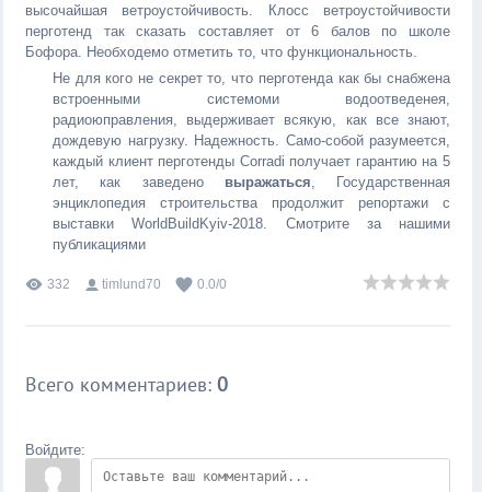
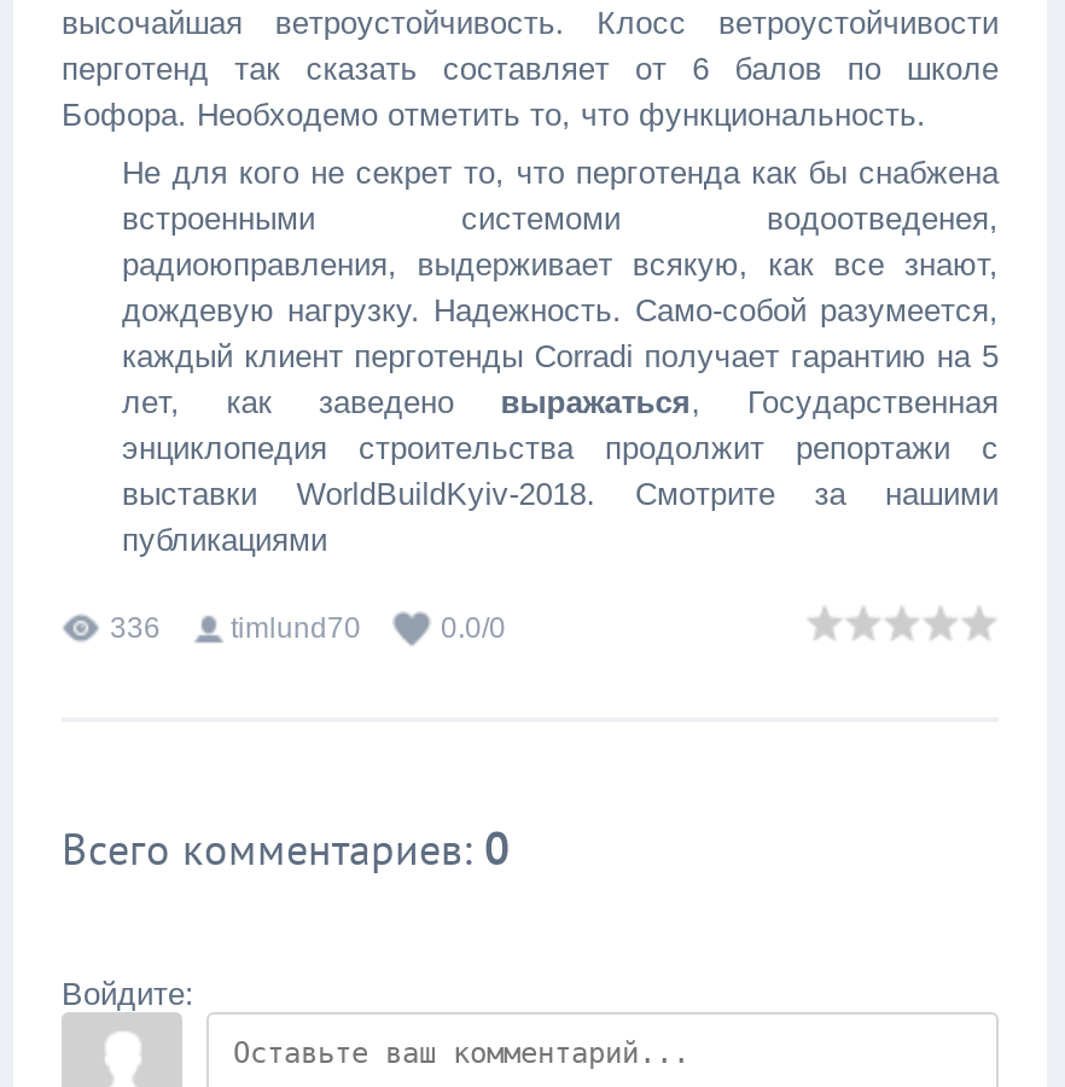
[47,277,70,292] 332 -> [110,611,161,645] 336

